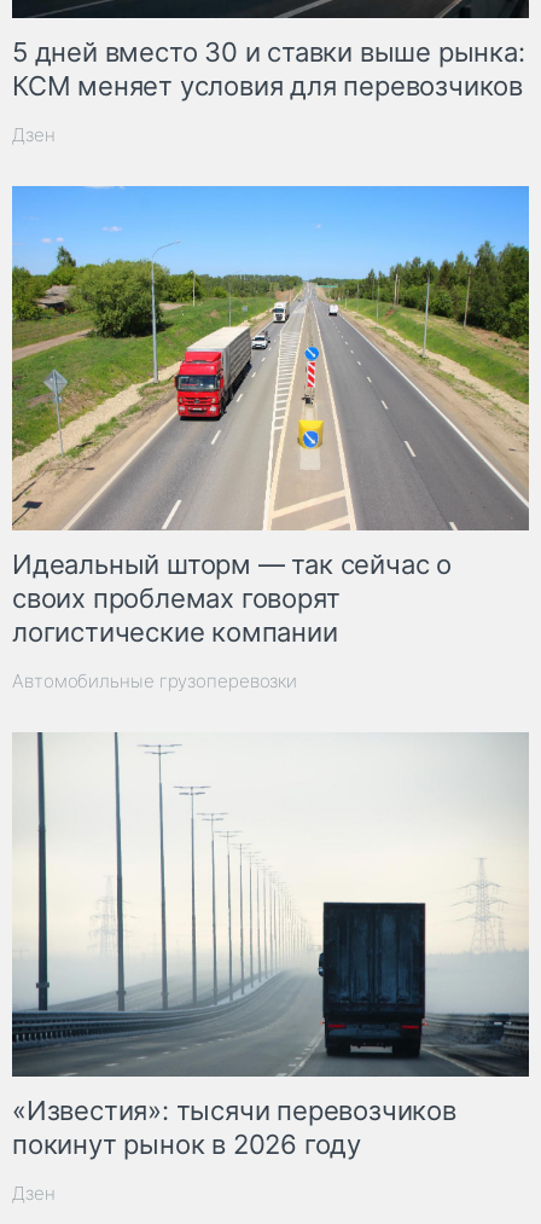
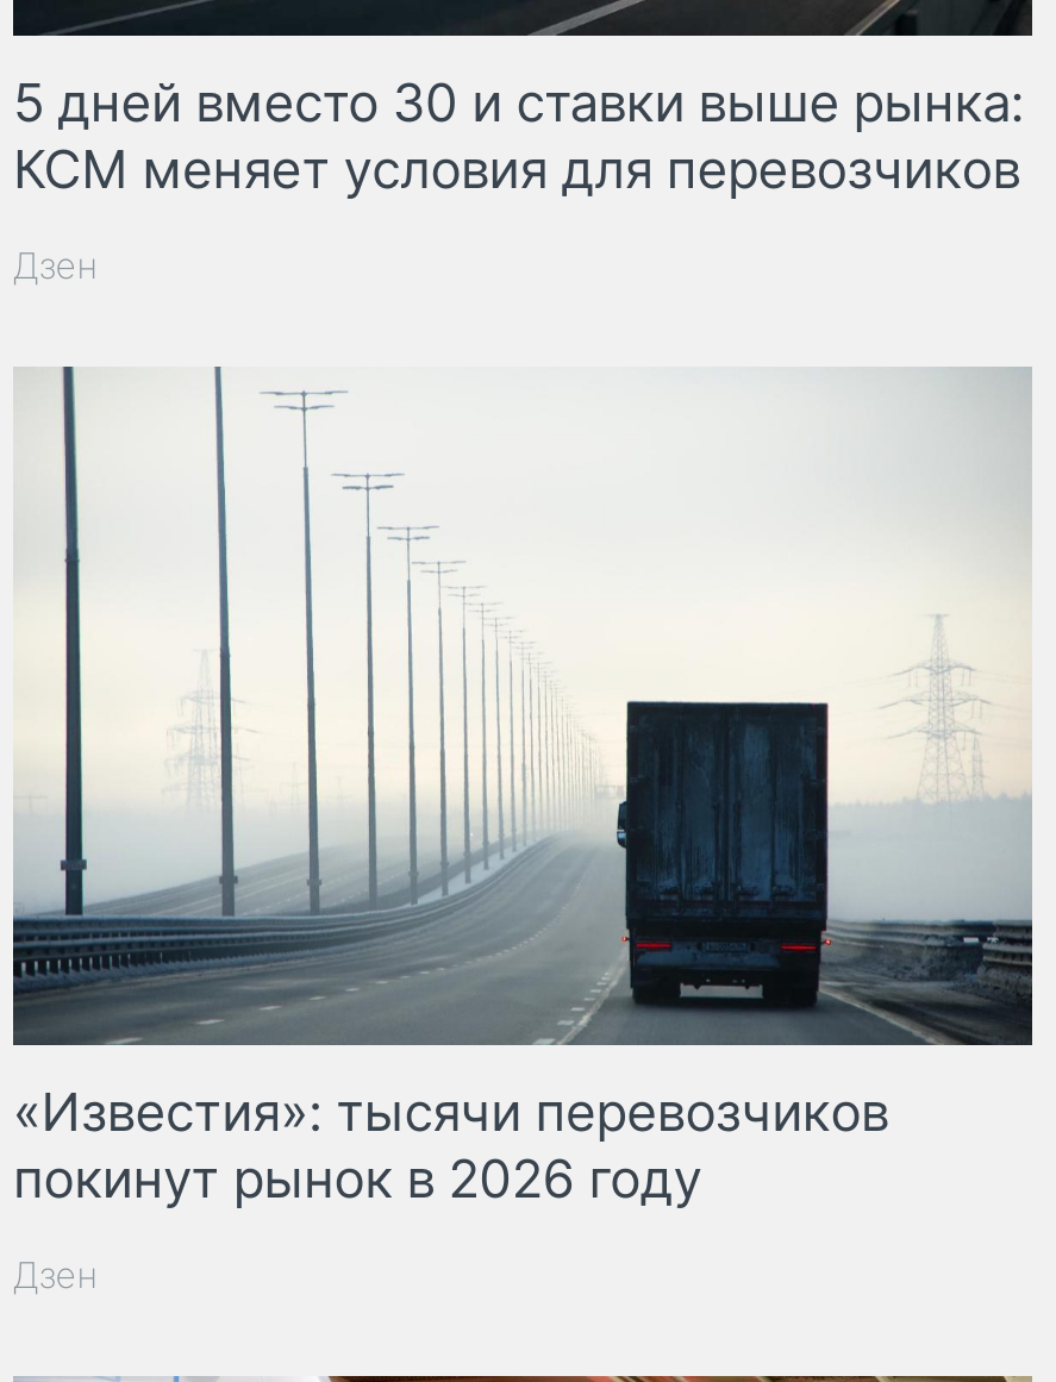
[11,185,530,692] [image] | Идеальный шторм — так сейчас о | своих проблемах говорят | логистические компании | Автомобильные грузоперевозки -> none

